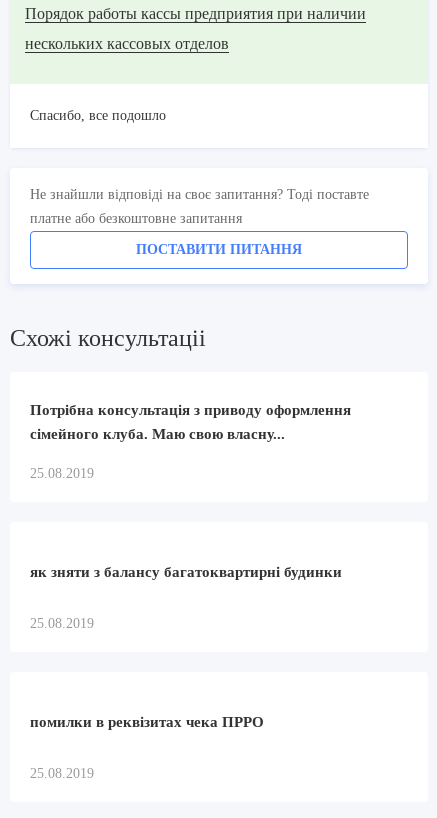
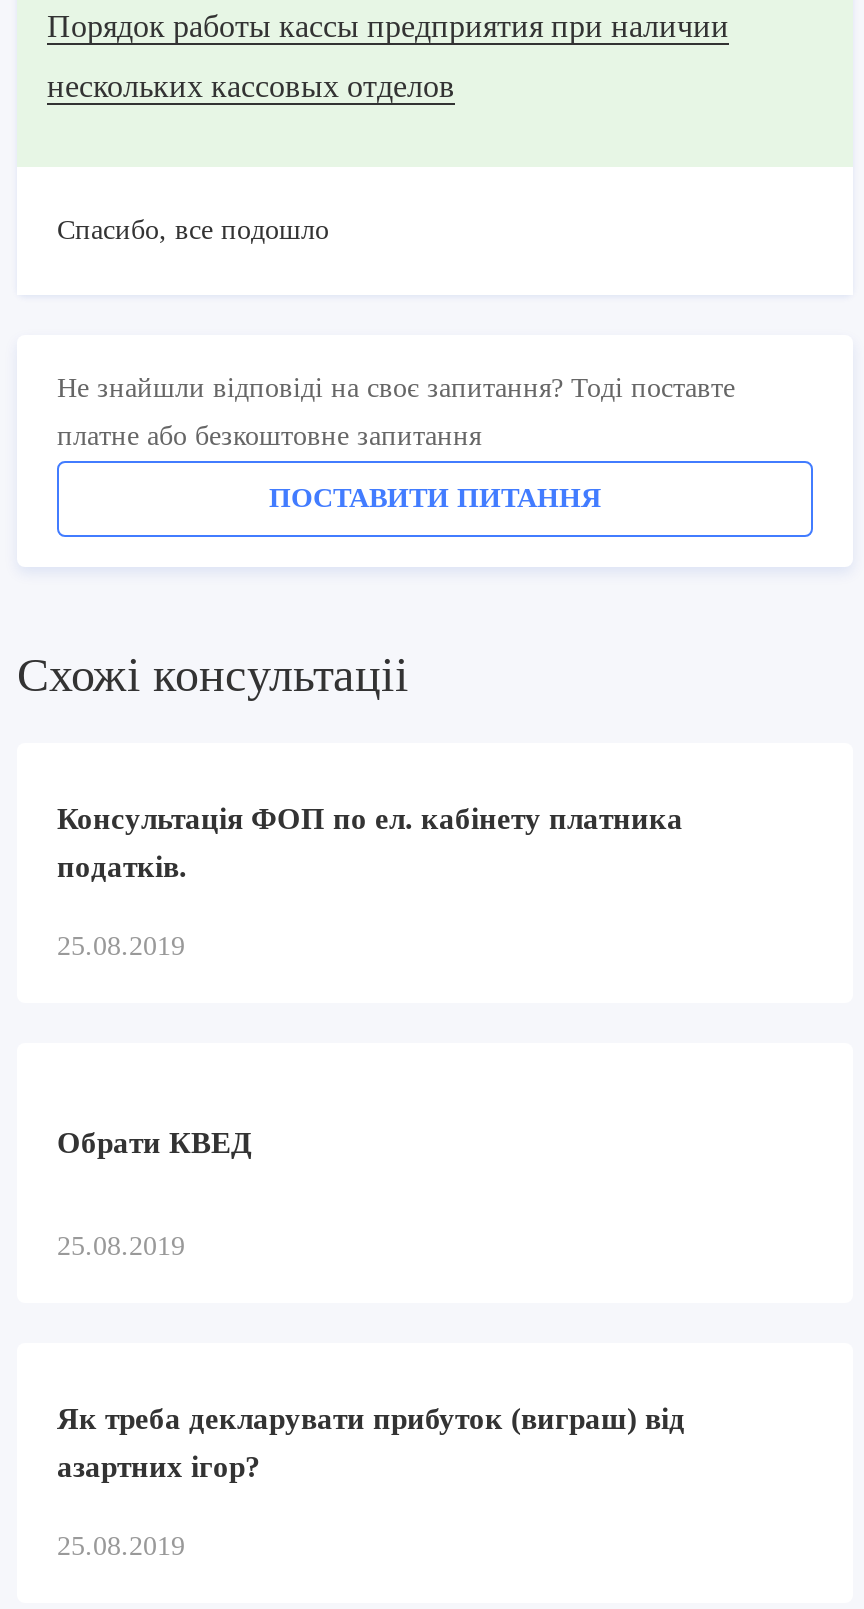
[30,402,351,418] Потрібна консультація з приводу оформлення -> [57,804,683,836] Консультація ФОП по ел. кабінету платника
[30,426,285,442] сімейного клуба. Маю свою власну... -> [57,852,187,884] податків.
[30,564,342,580] як зняти з балансу багатоквартирні будинки -> [57,1128,251,1160] Обрати КВЕД
[30,714,264,730] помилки в реквізитах чека ПРРО -> [57,1404,685,1484] Як треба декларувати прибуток (виграш) від | азартних ігор?

